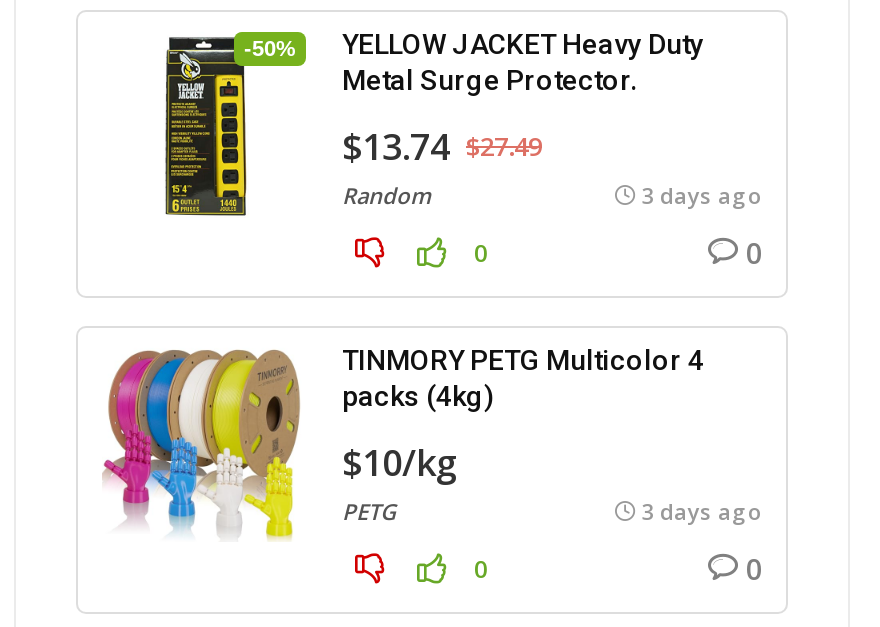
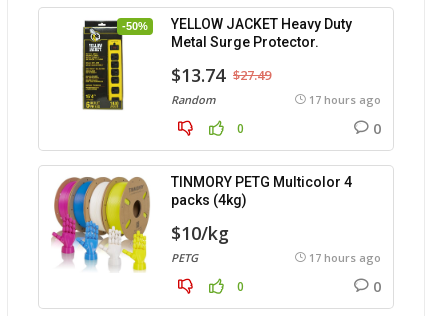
[642,180,762,210] 3 days ago -> [309,92,381,107] 17 hours ago
[642,496,762,526] 3 days ago -> [309,250,381,265] 17 hours ago

